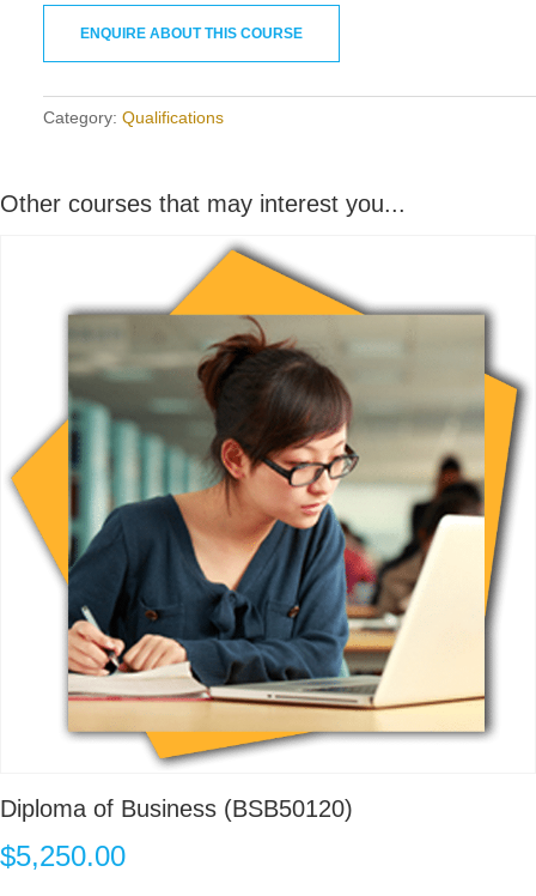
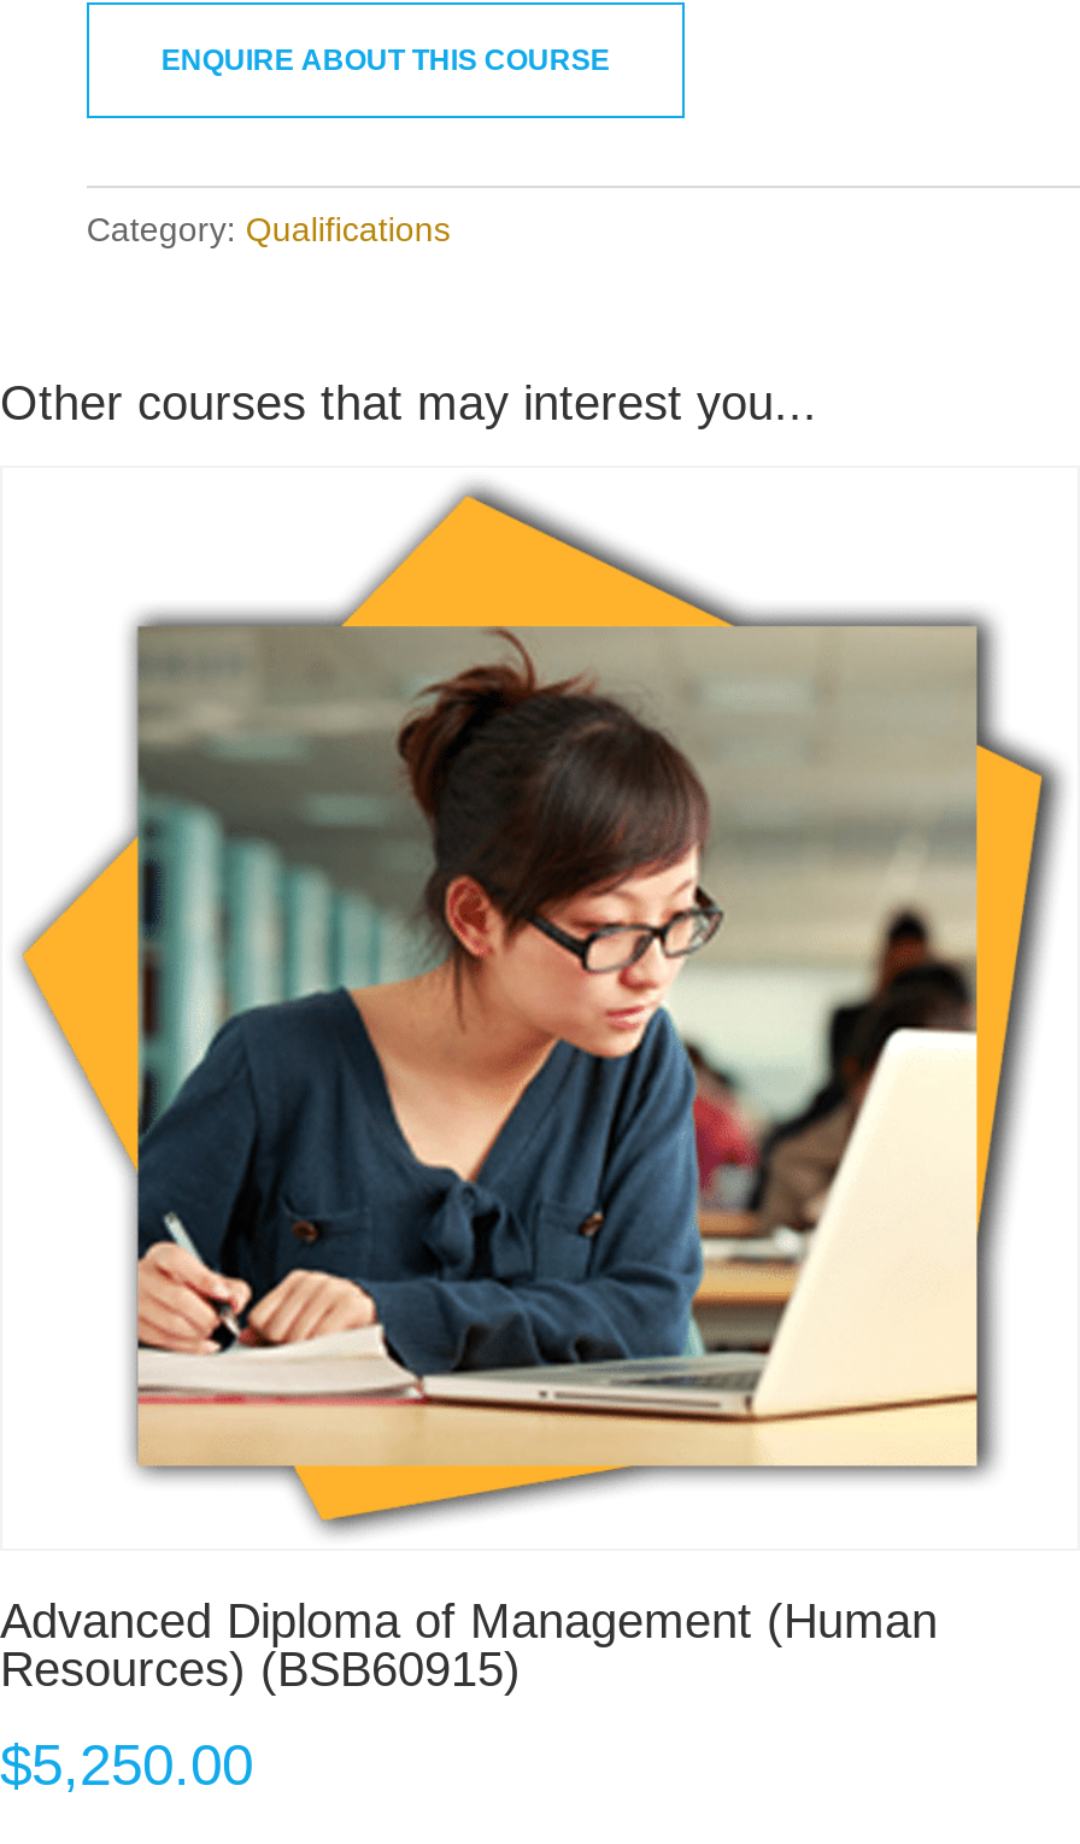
[0,796,353,822] Diploma of Business (BSB50120) -> [0,1595,938,1696] Advanced Diploma of Management (Human | Resources) (BSB60915)

